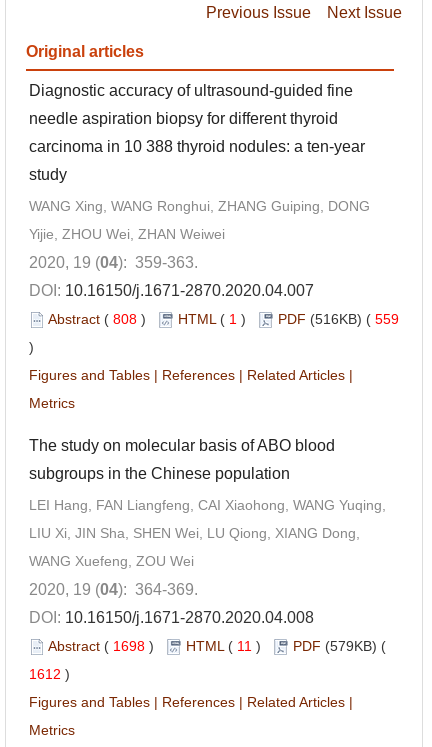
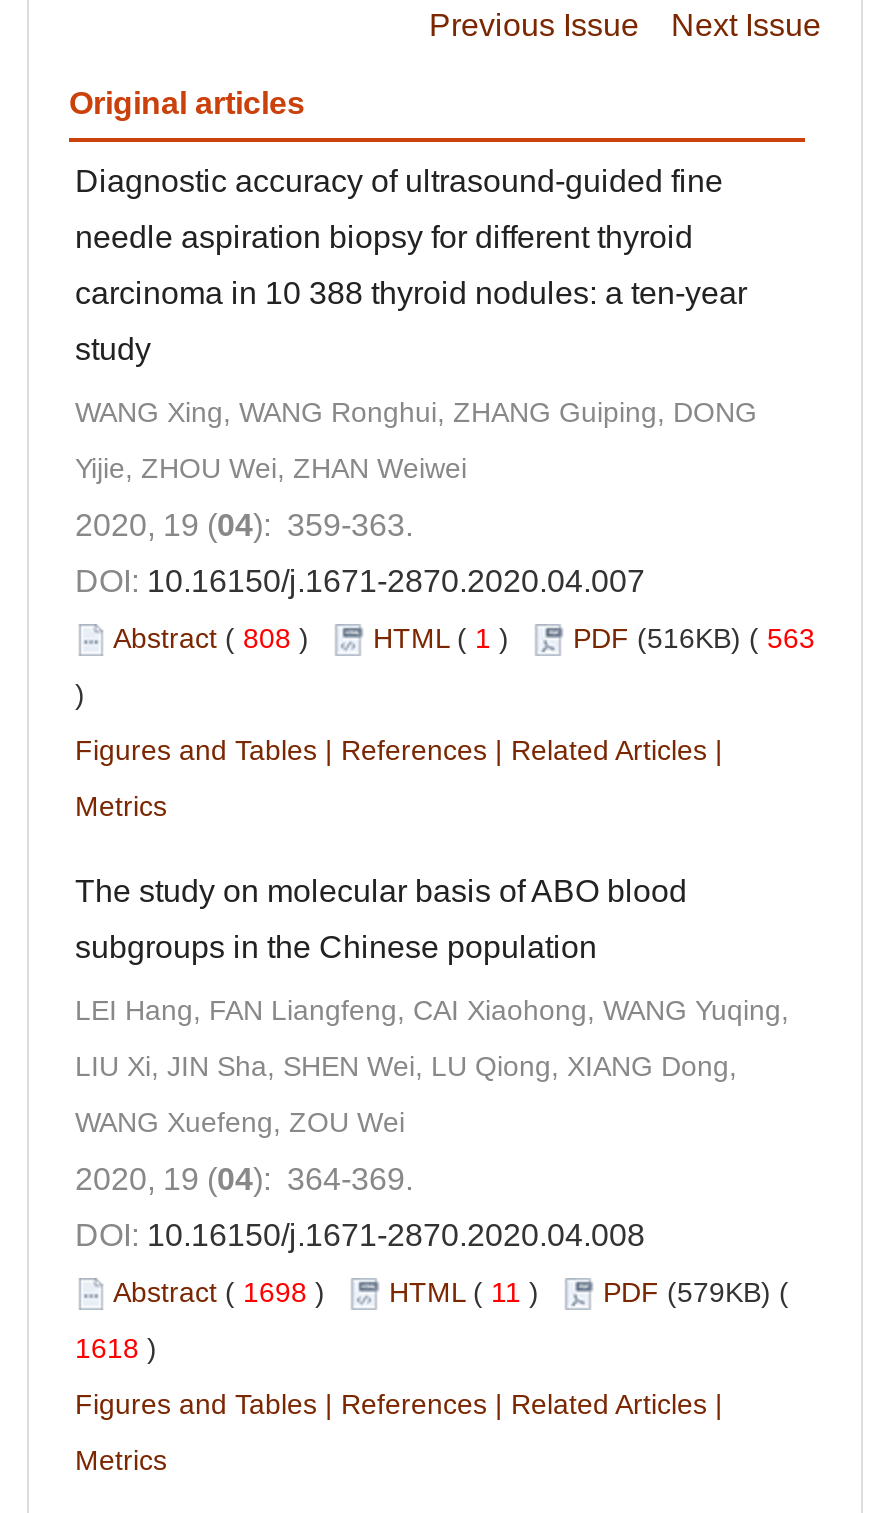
[48,311,399,327] Abstract (808) HTML (1) PDF (516KB) (559 -> [113,622,815,654] Abstract (808) HTML (1) PDF (516KB) (563
[29,666,78,682] 1612) -> [75,1332,173,1364] 1618)

